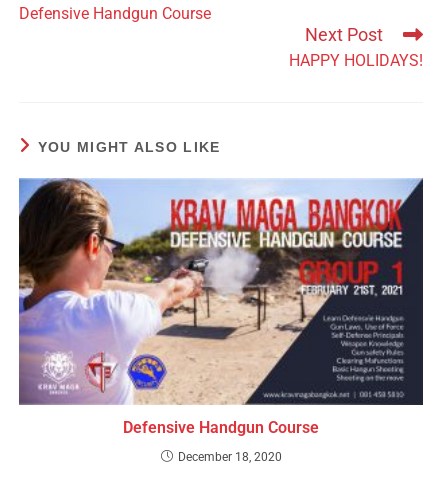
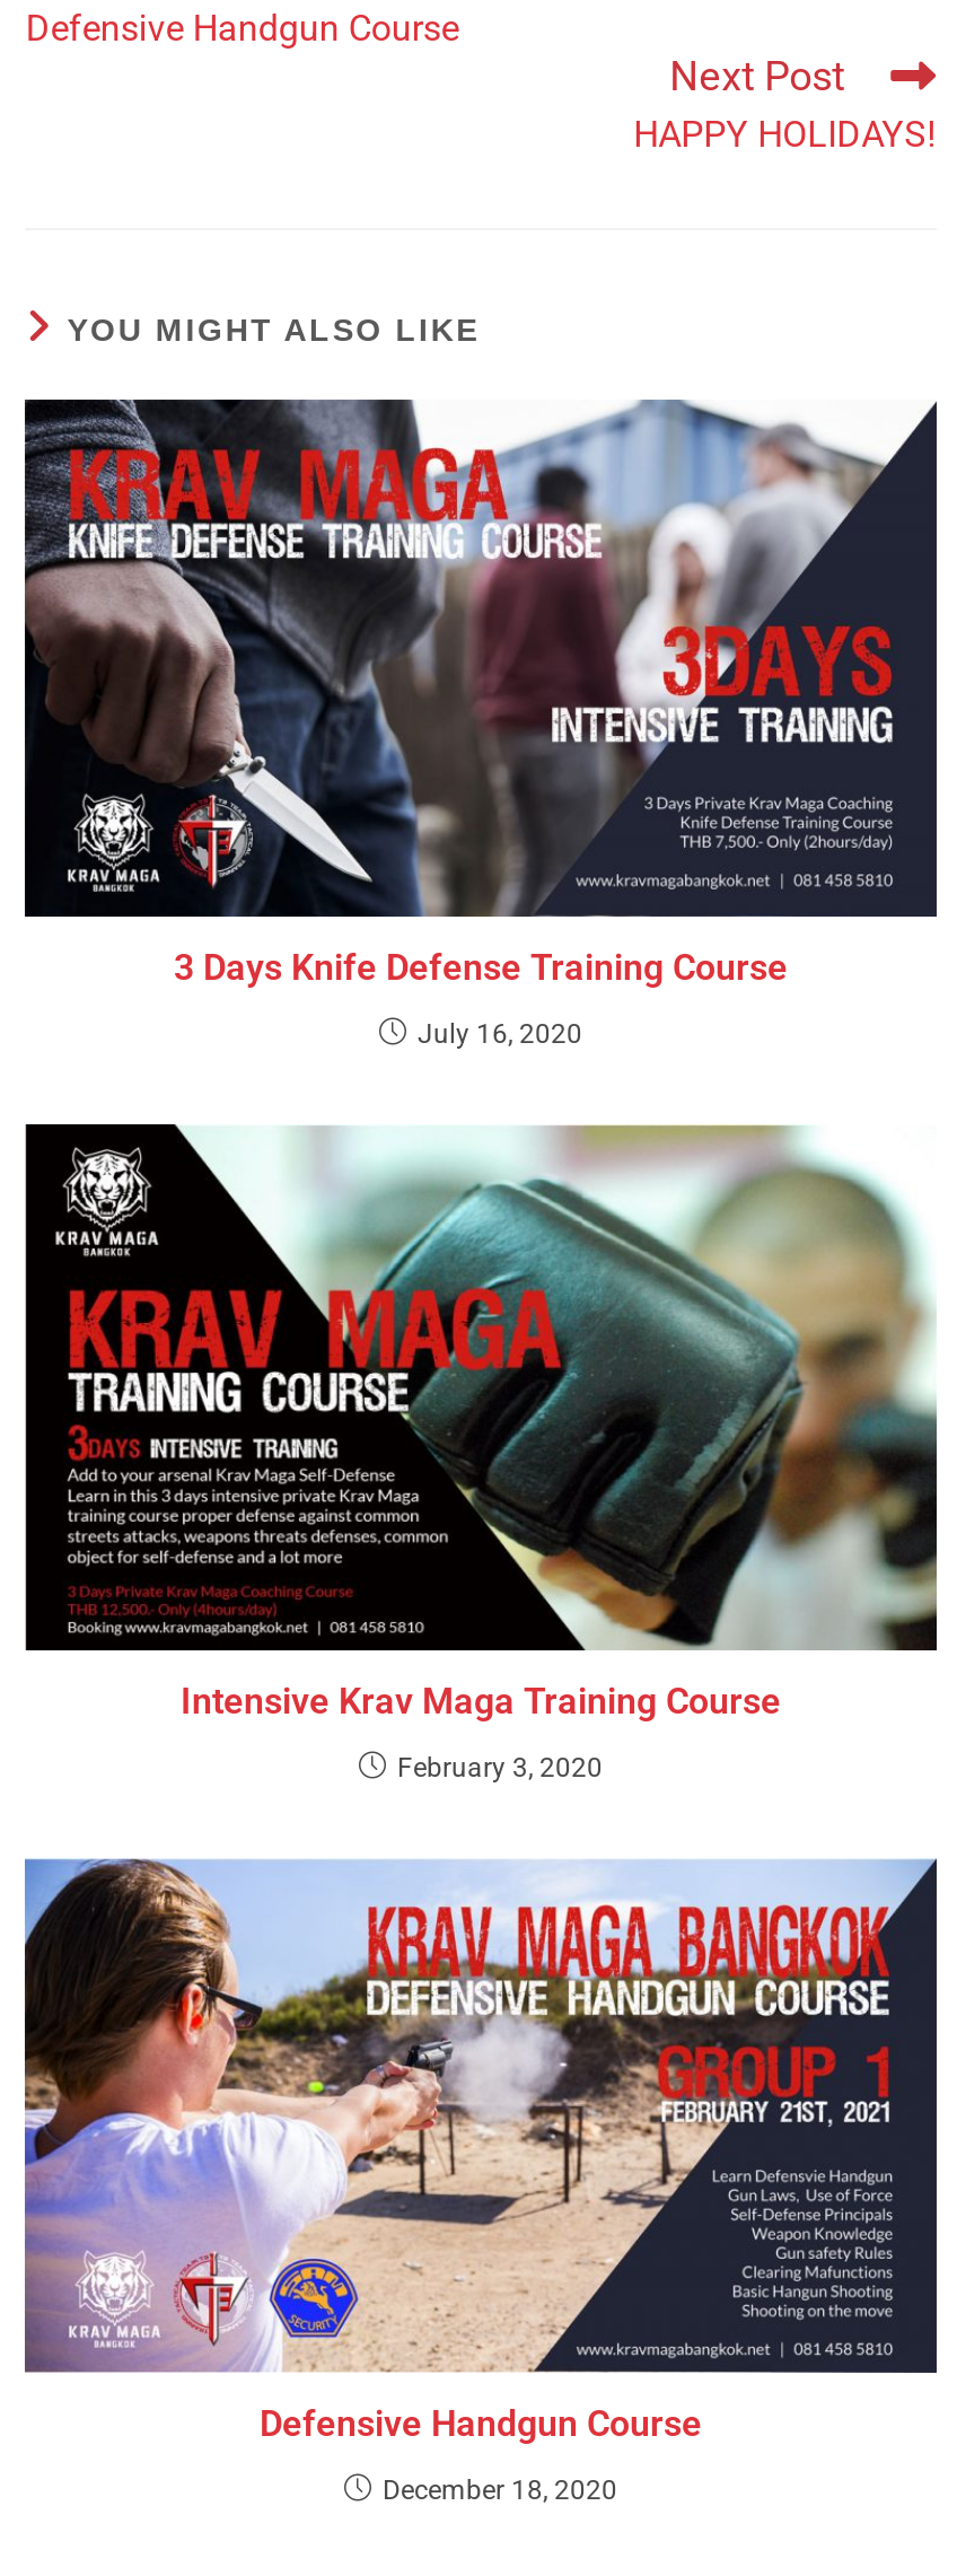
none -> [23,397,930,1050] [image] | 3 Days Knife Defense Training Course | July 16, 2020
none -> [23,1122,939,1785] [image] | Intensive Krav Maga Training Course | February 3, 2020

